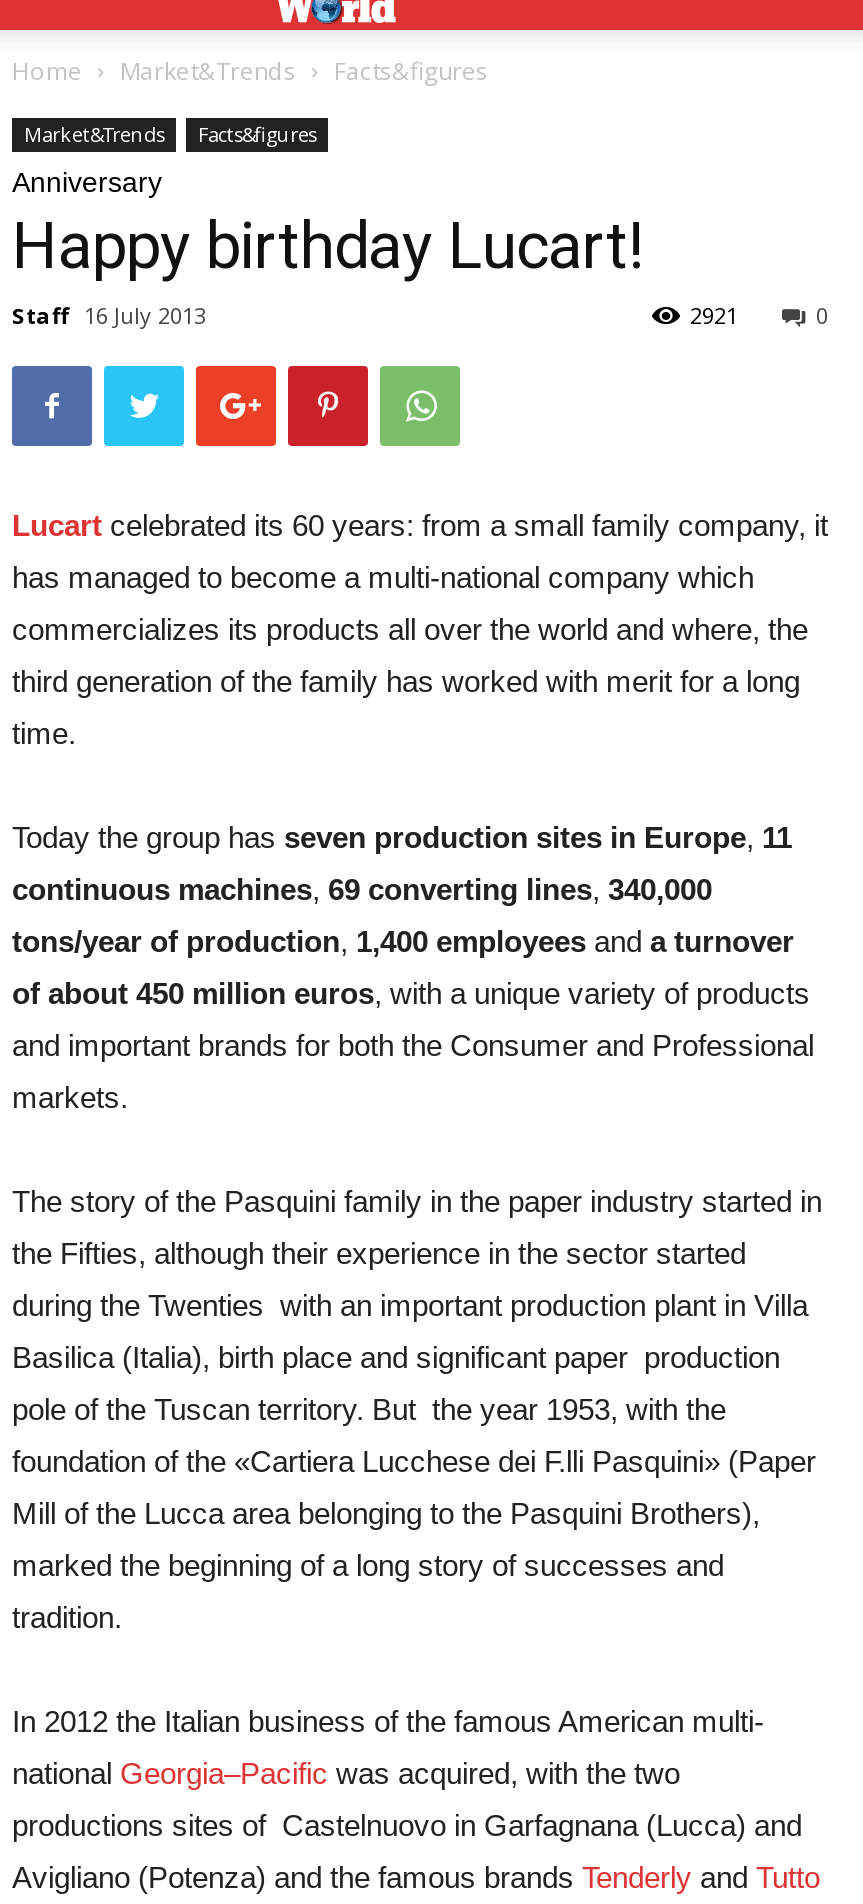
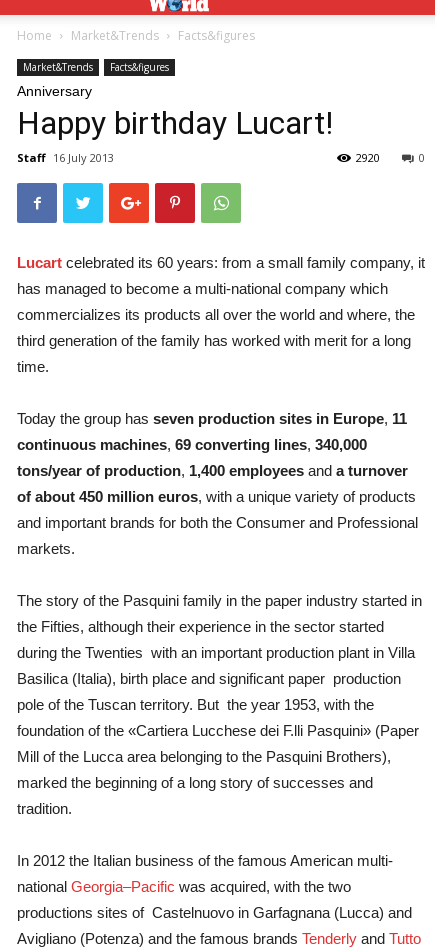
[690,300,738,330] 2921 -> [356,150,380,165] 2920

